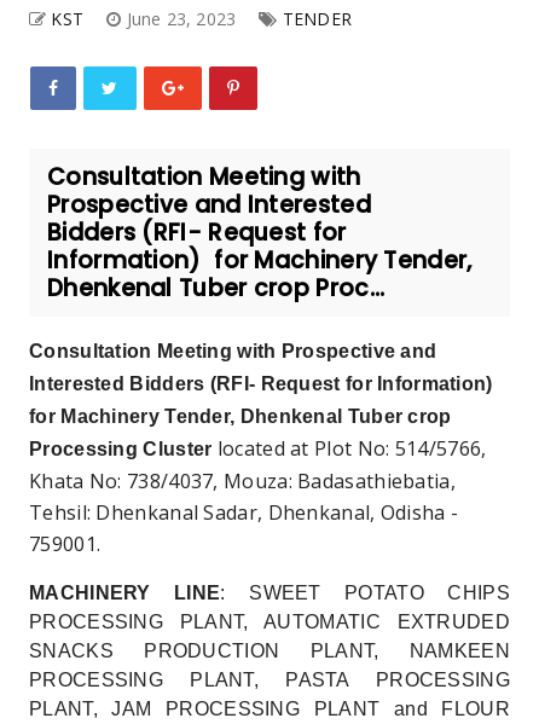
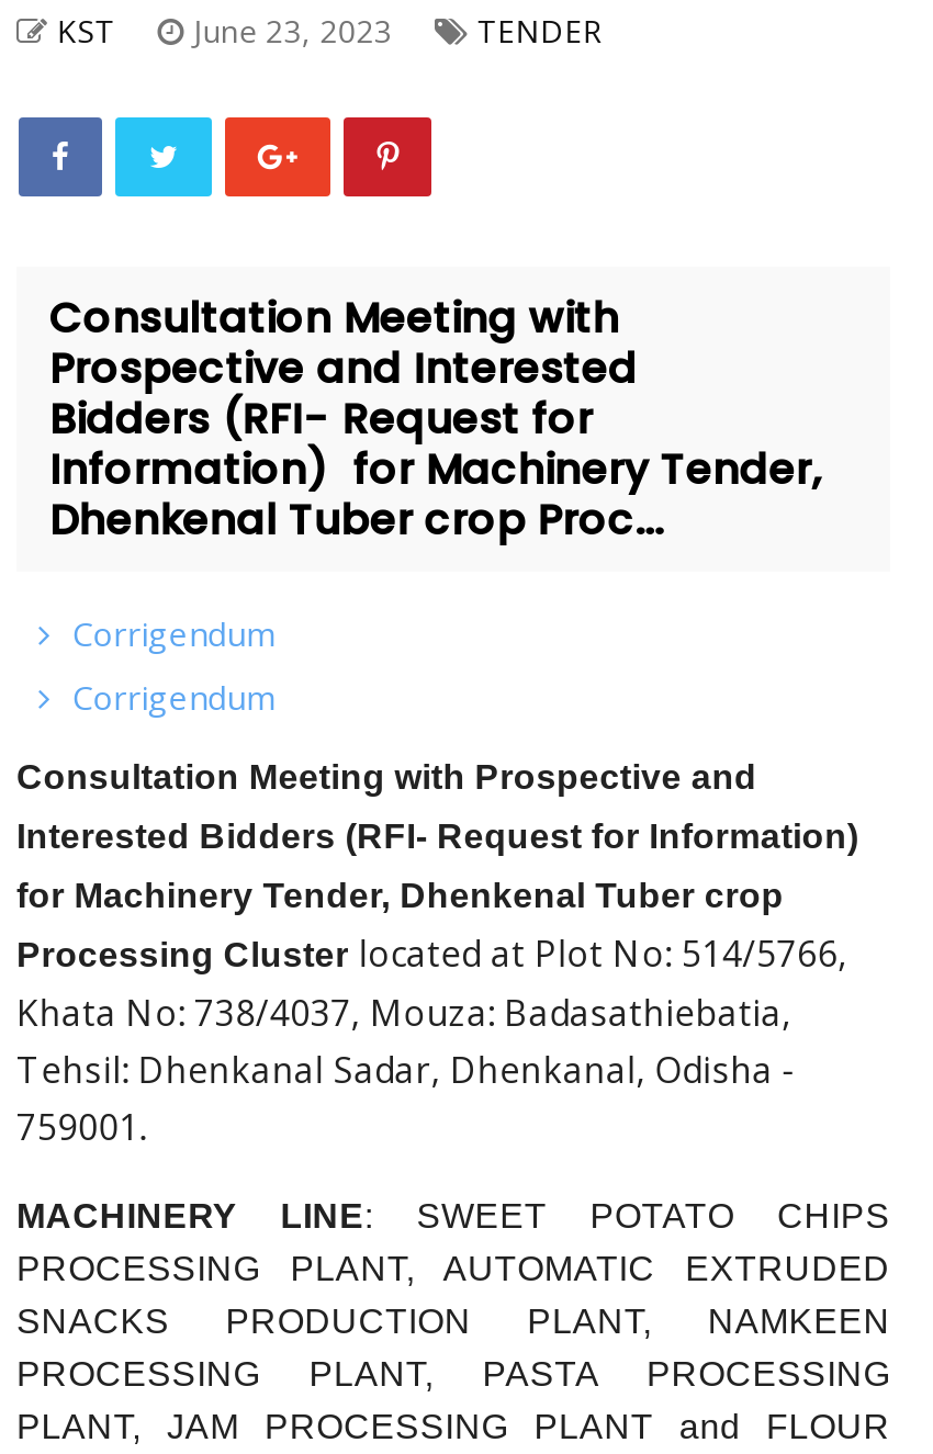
none -> [72,611,275,718] Corrigendum | Corrigendum

